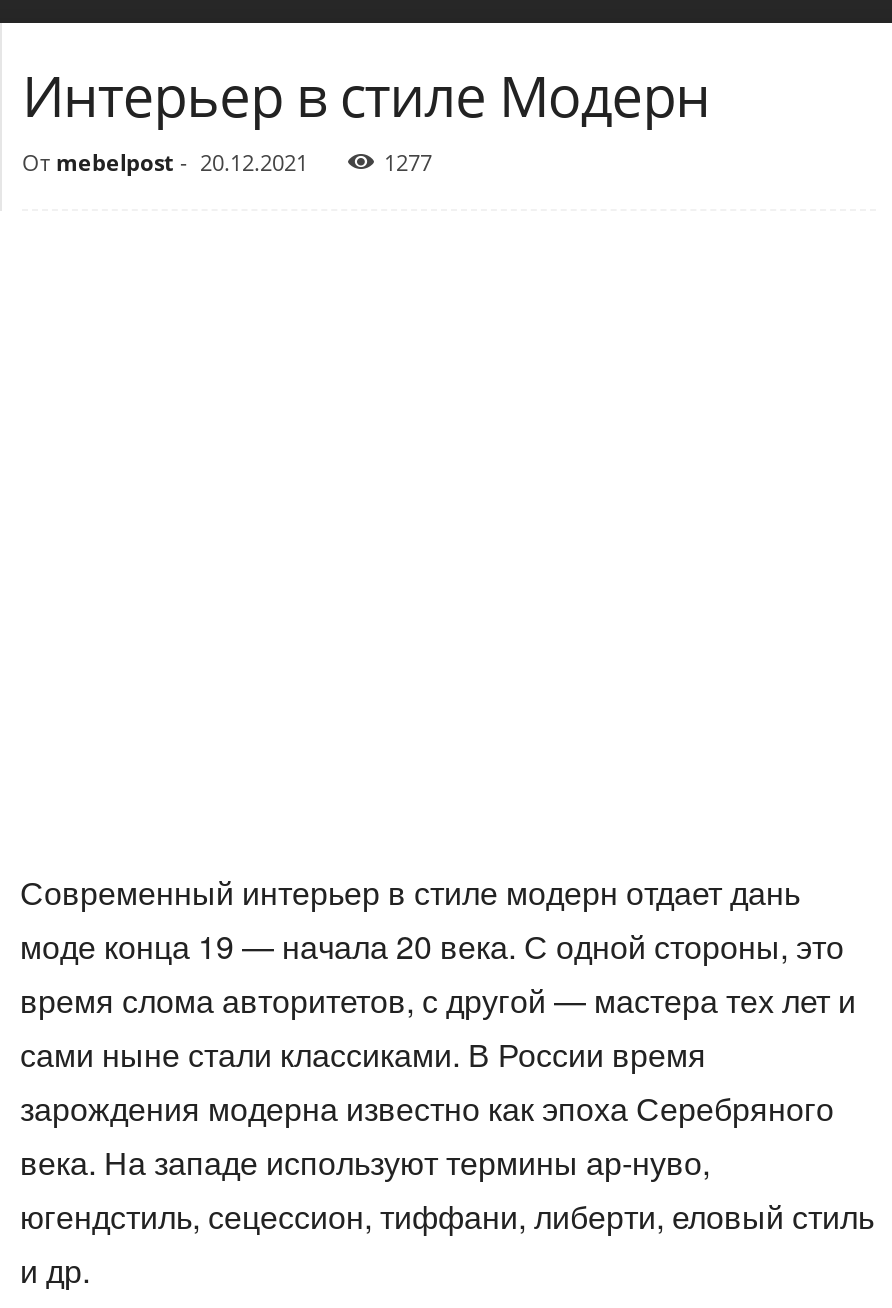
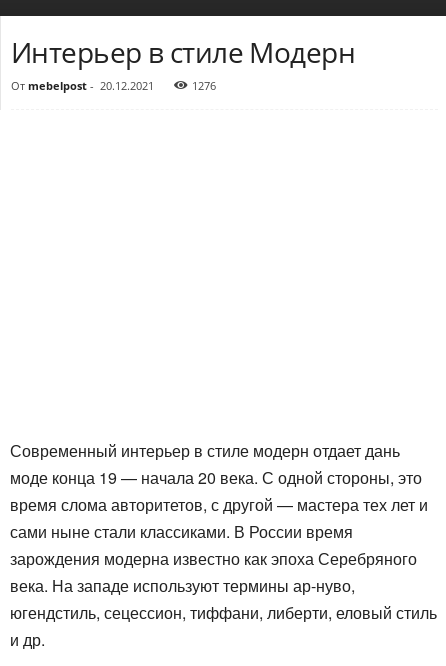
[384,147,432,177] 1277 -> [192,78,216,93] 1276

